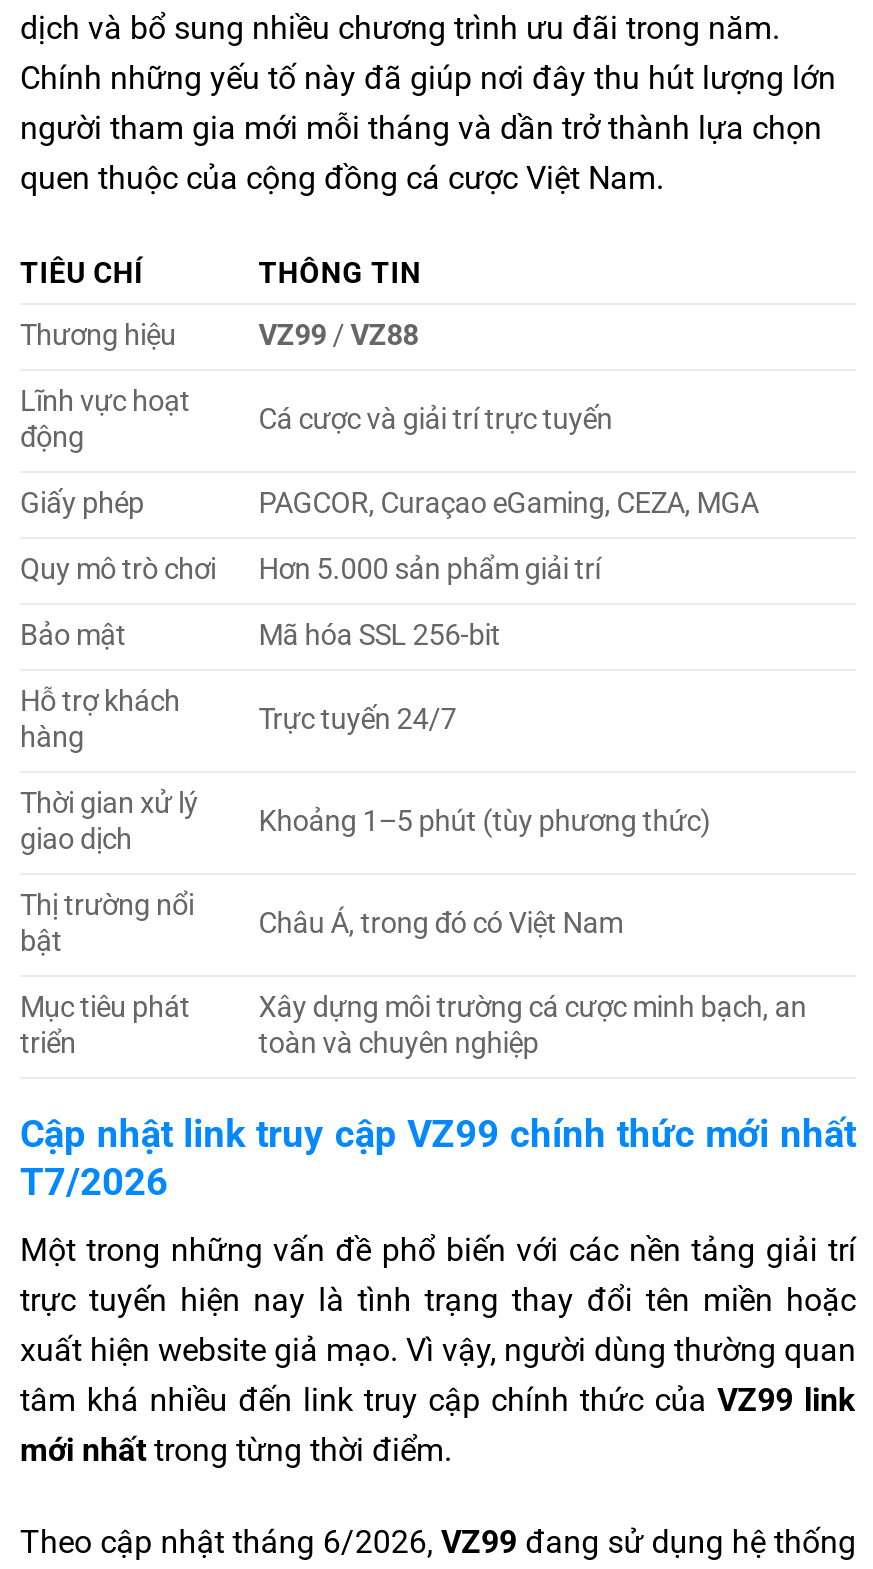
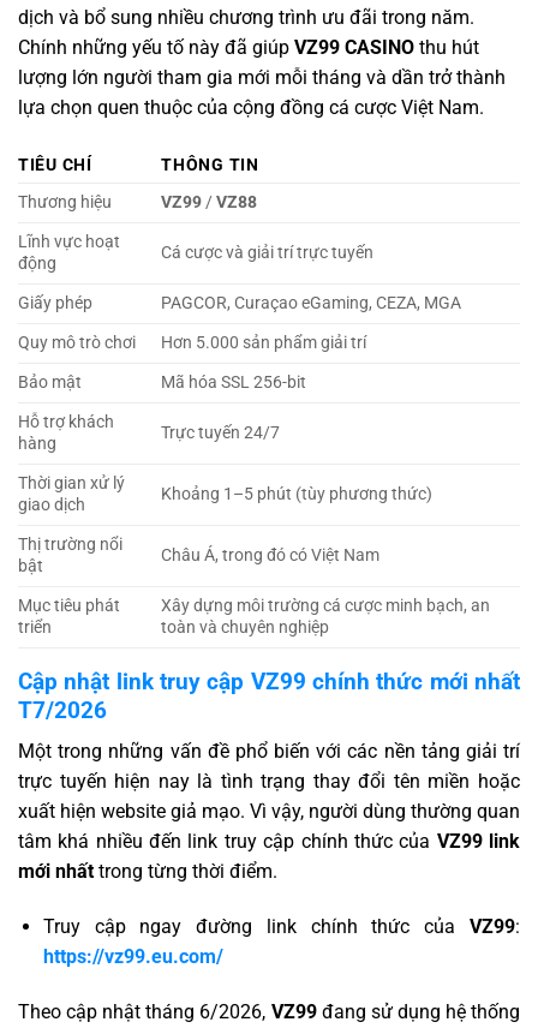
[20,59,836,197] Chính những yếu tố này đã giúp nơi đây thu hút lượng lớn | người tham gia mới mỗi tháng và dần trở thành lựa chọn | quen thuộc của cộng đồng cá cược Việt Nam. -> [18,36,506,119] Chính những yếu tố này đã giúp VZ99 CASINO thu hút | lượng lớn người tham gia mới mỗi tháng và dần trở thành | lựa chọn quen thuộc của cộng đồng cá cược Việt Nam.
none -> [43,915,520,968] Truy cập ngay đường link chính thức của VZ99: | https://vz99.eu.com/

